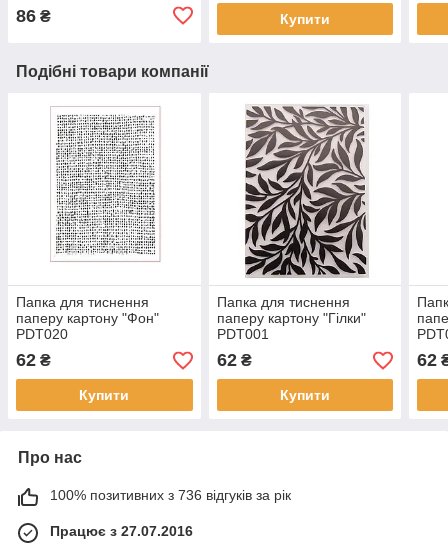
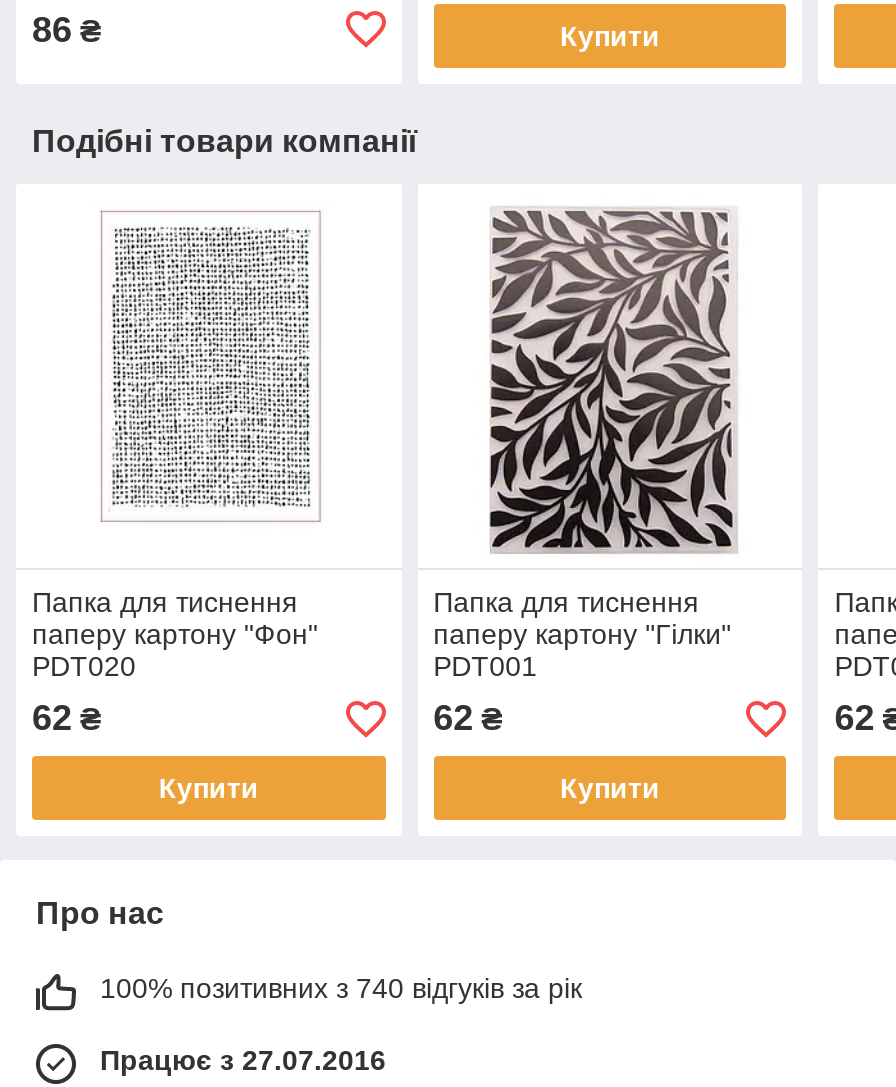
[50,487,291,503] 100% позитивних з 736 відгуків за рік -> [100,973,582,1005] 100% позитивних з 740 відгуків за рік

